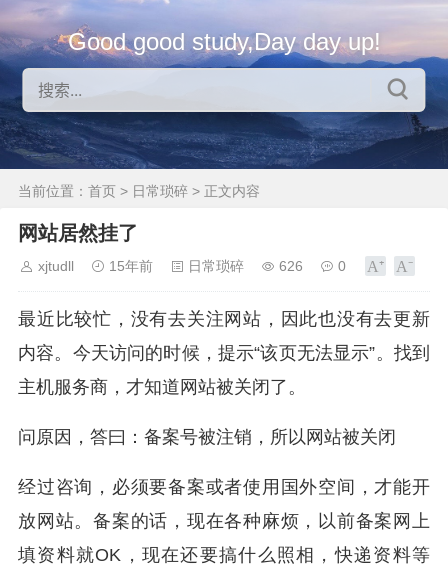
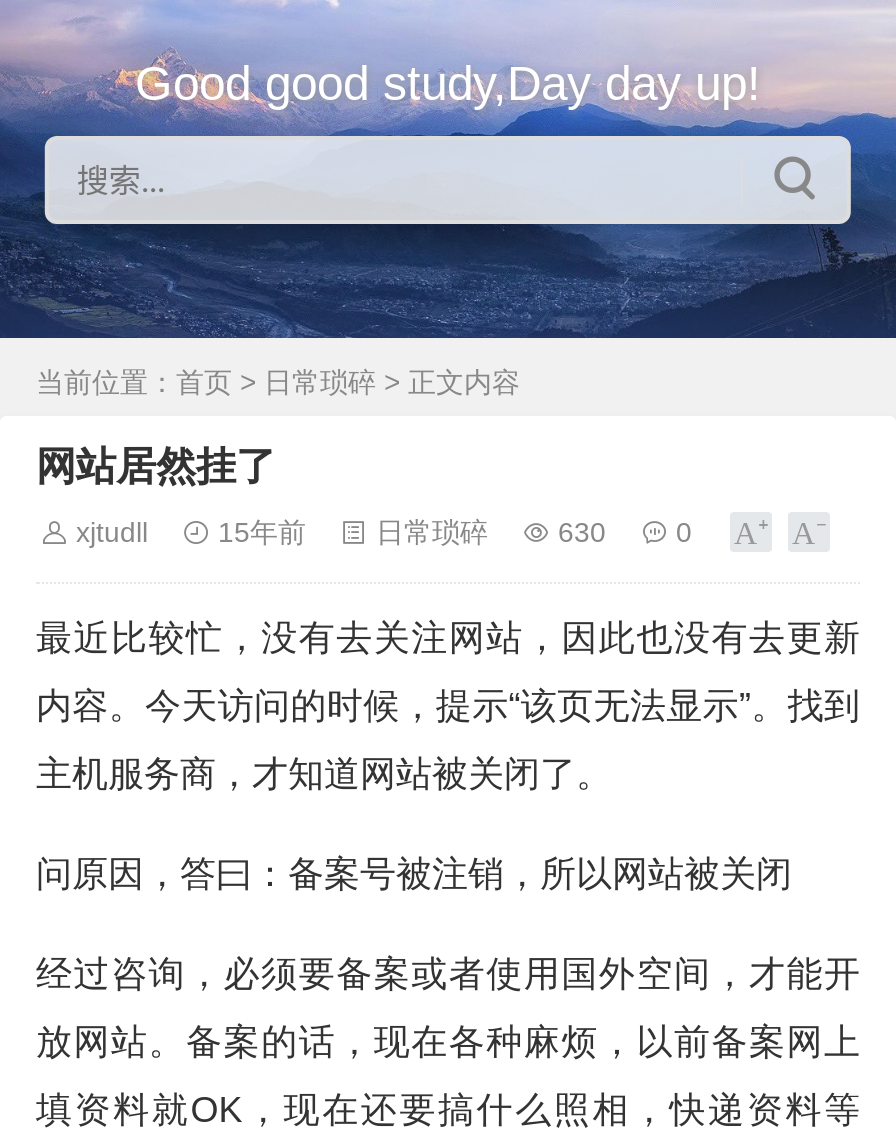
[279,258,303,274] 626 -> [558,516,606,548] 630

